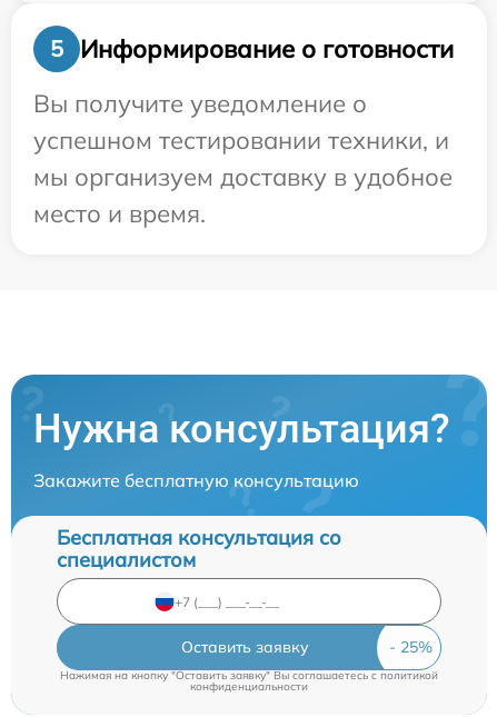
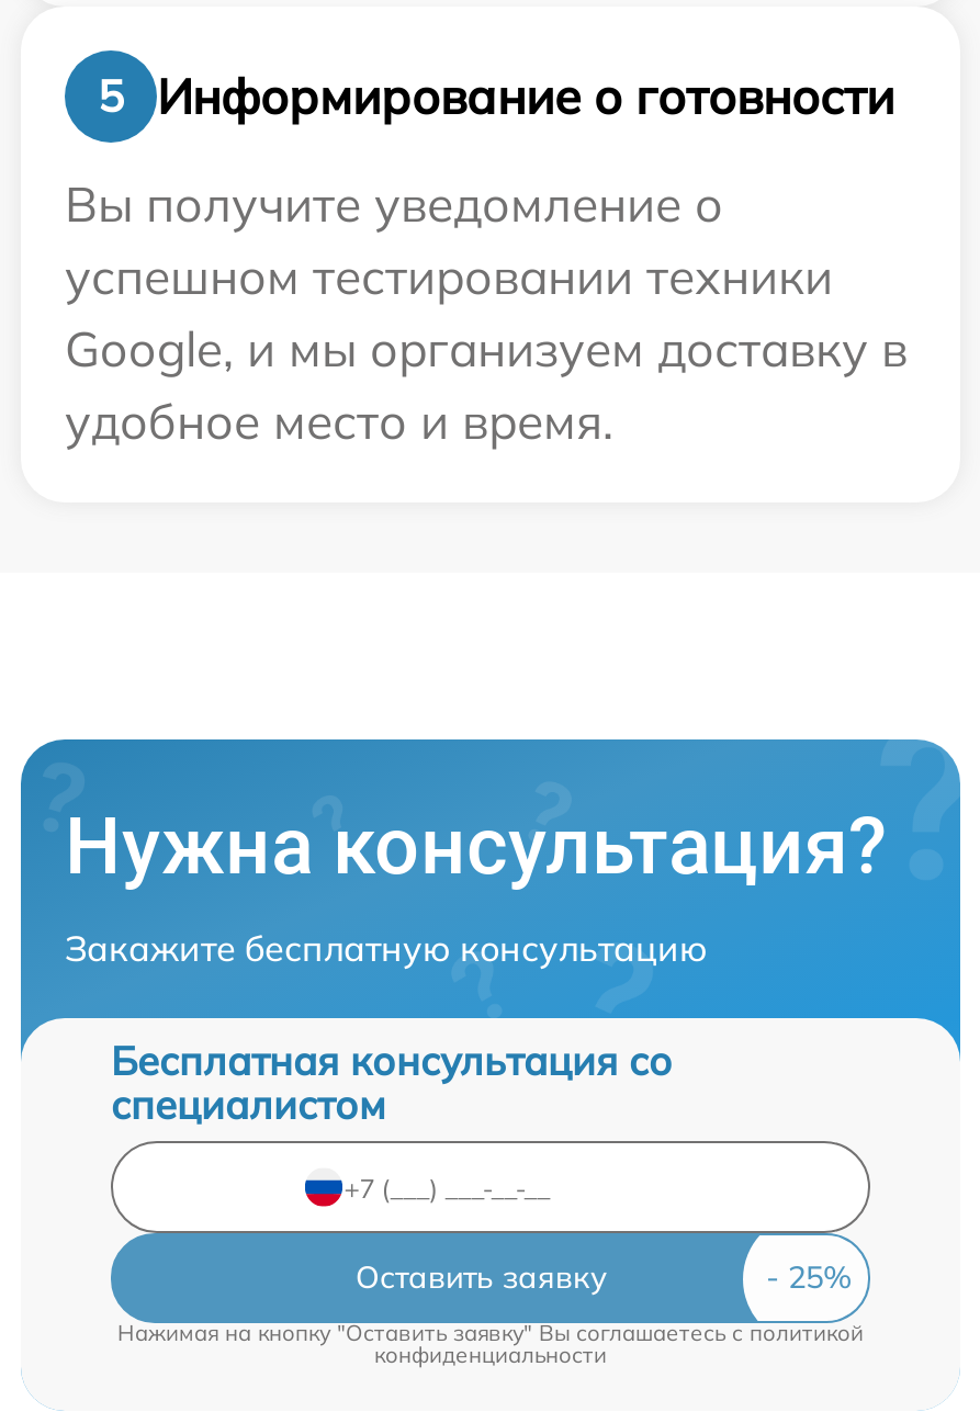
[33,125,453,229] успешном тестировании техники, и | мы организуем доставку в удобное | место и время. -> [65,246,908,452] успешном тестировании техники | Google, и мы организуем доставку в | удобное место и время.

